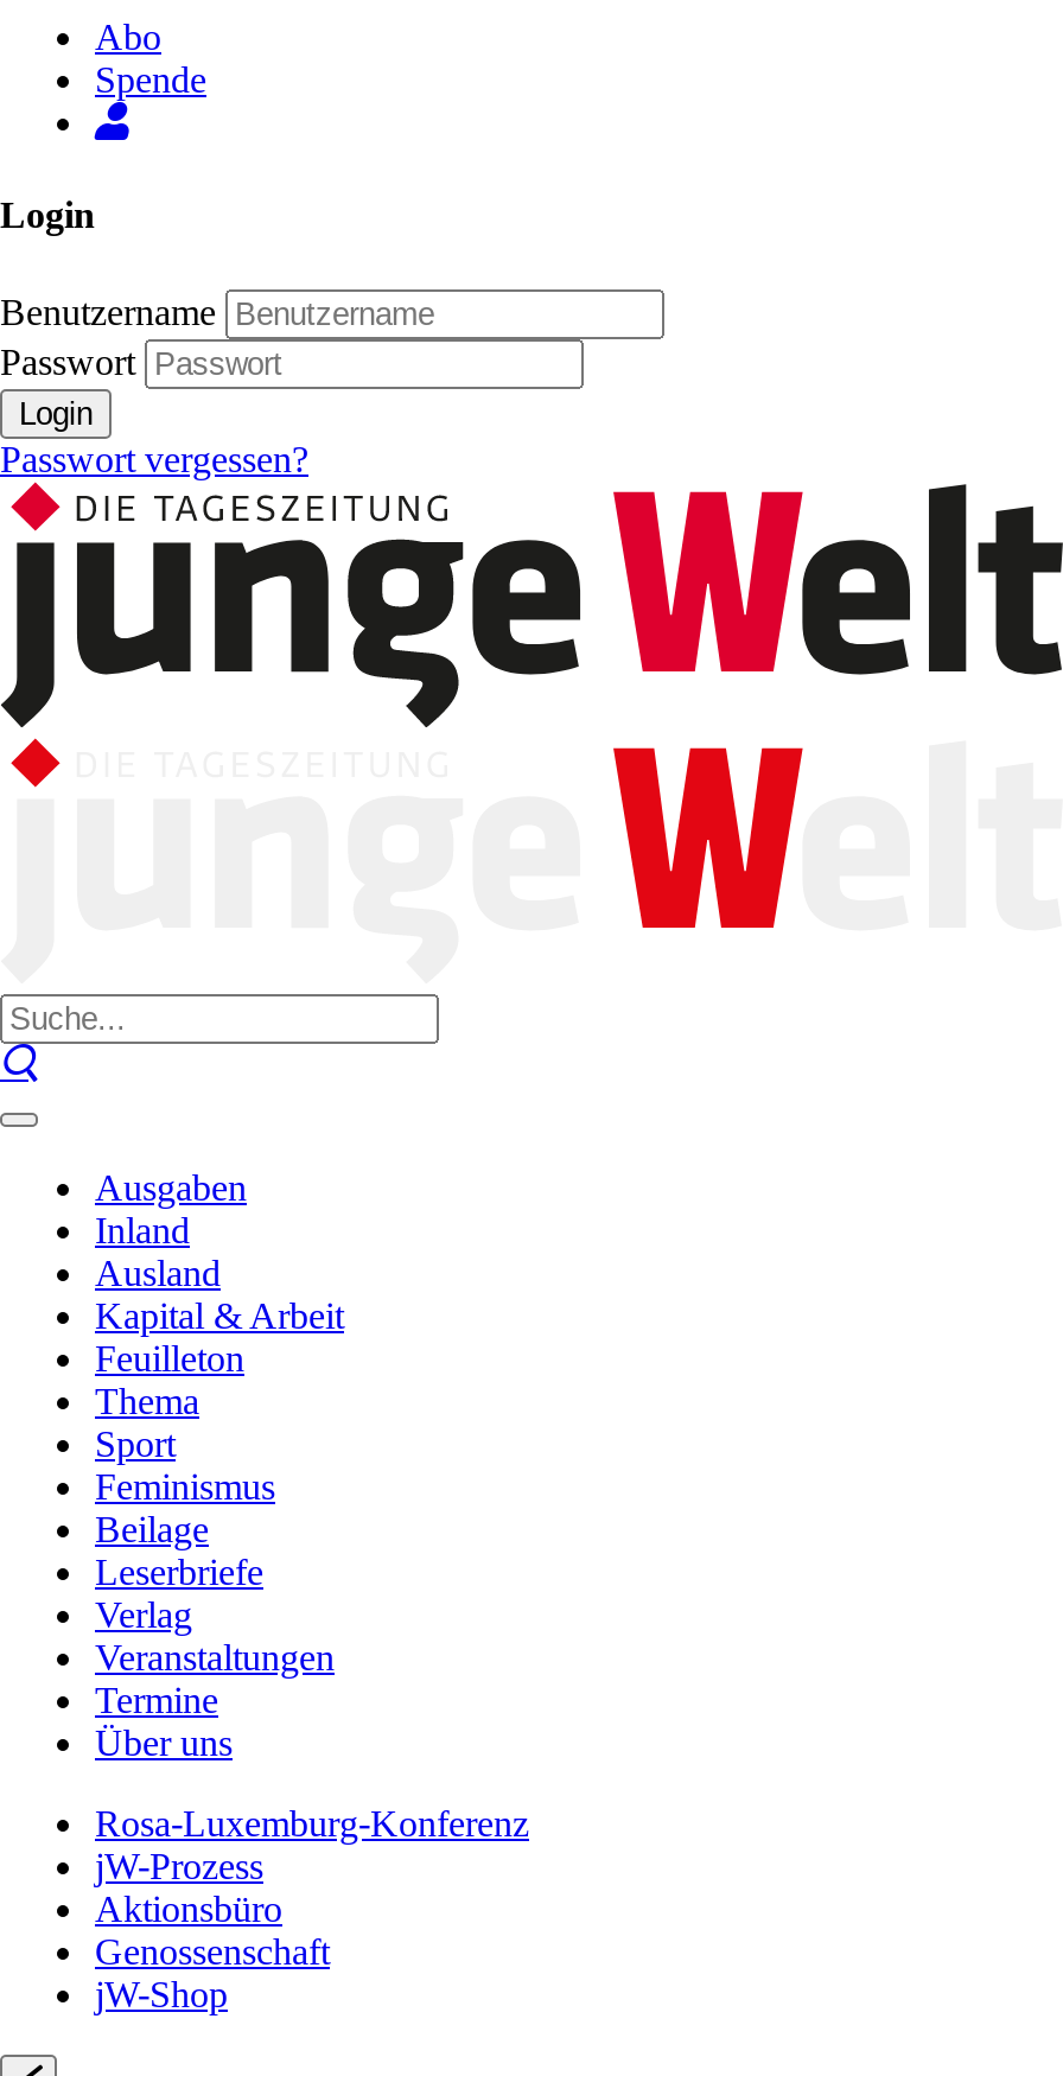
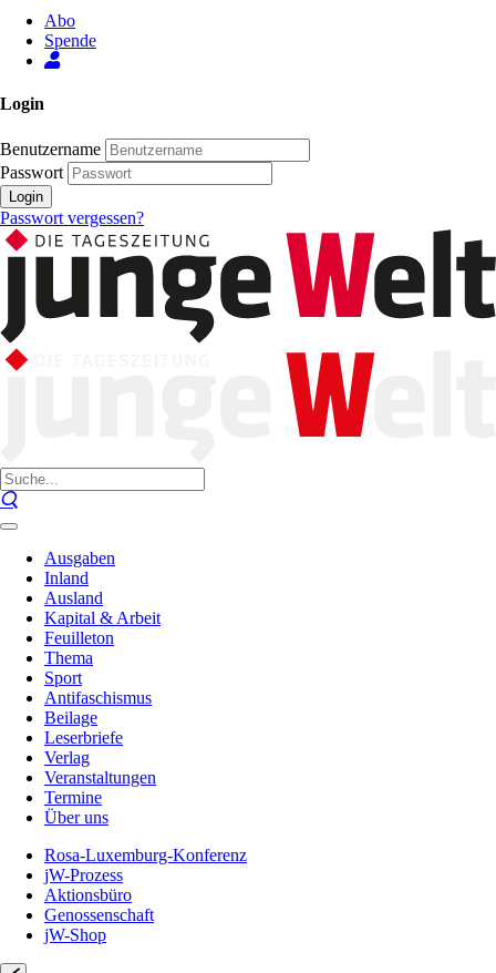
[95,1466,275,1507] Feminismus -> [44,688,152,707] Antifaschismus

